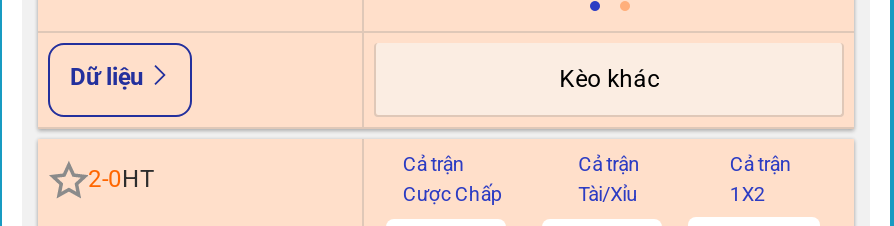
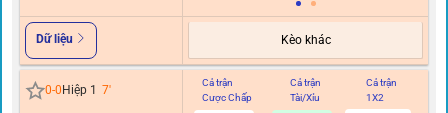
[88,165,154,193] 2-0HT -> [45,83,109,97] 0-0Hiệp 1 7

